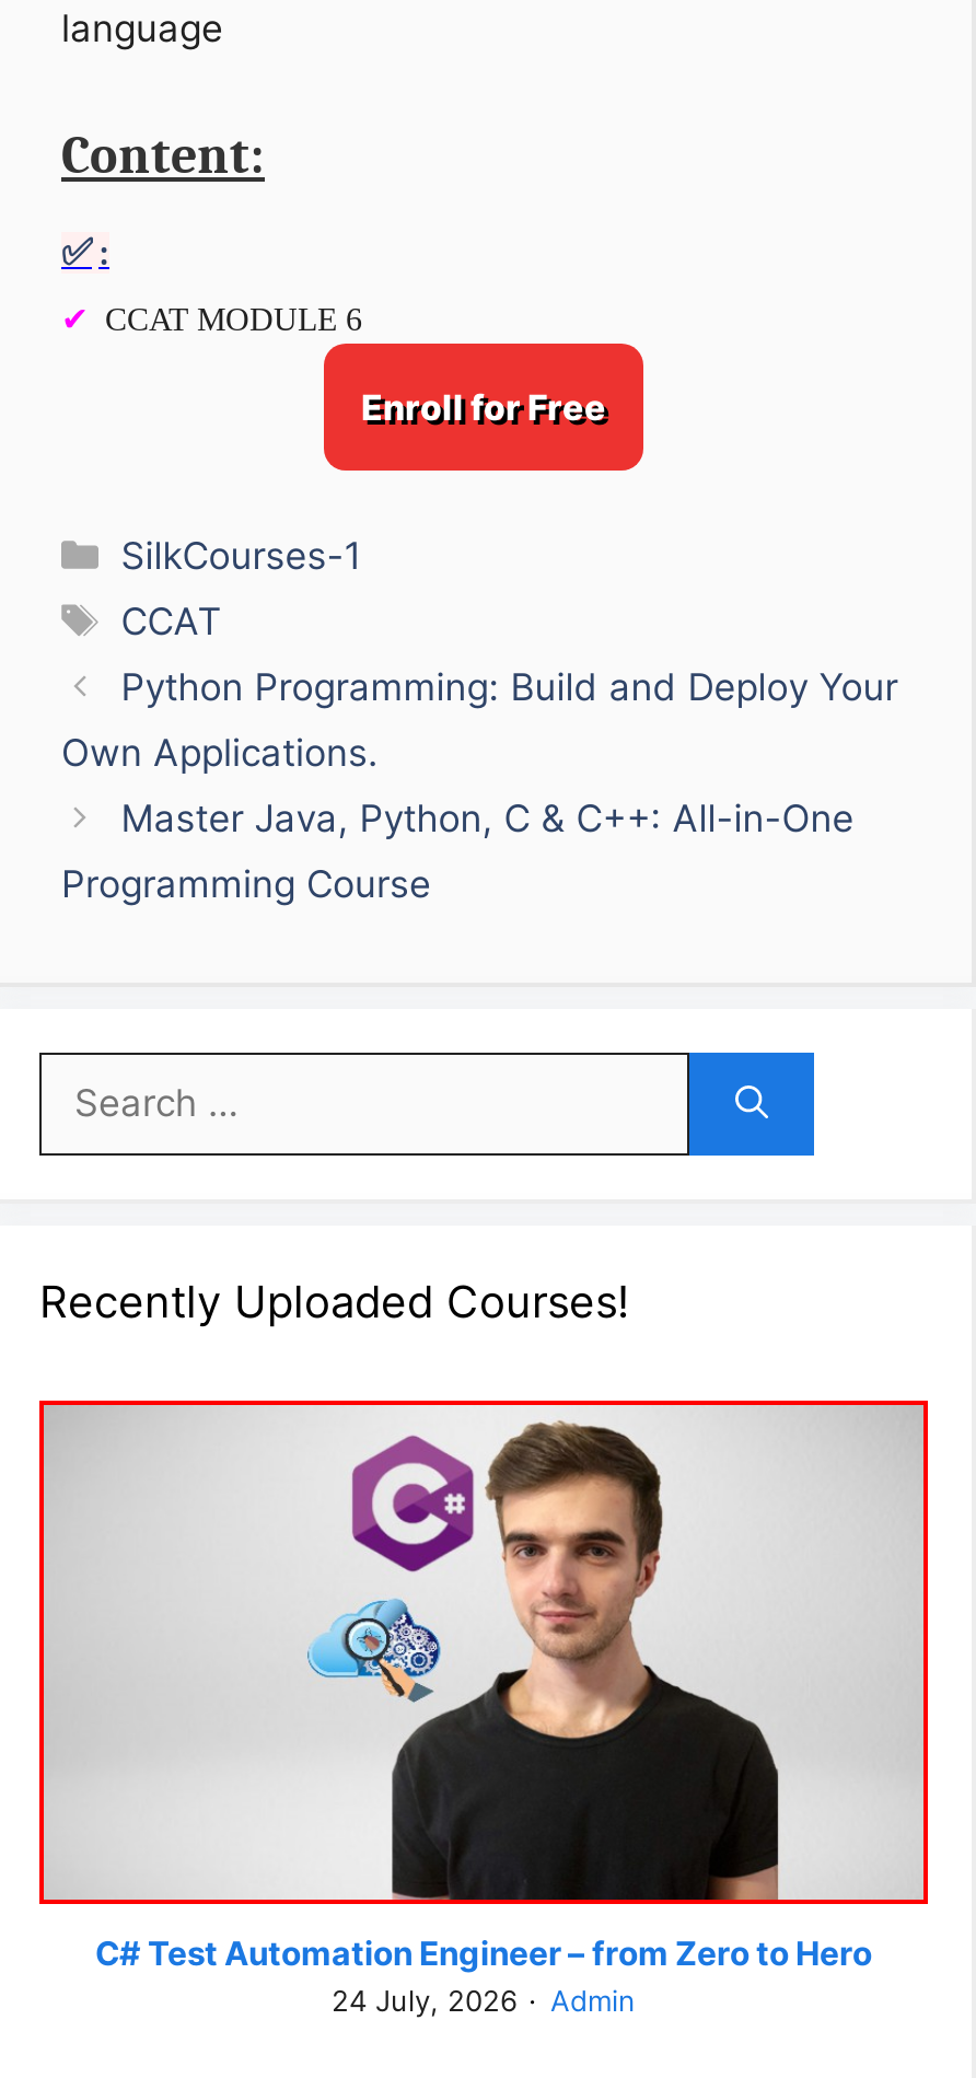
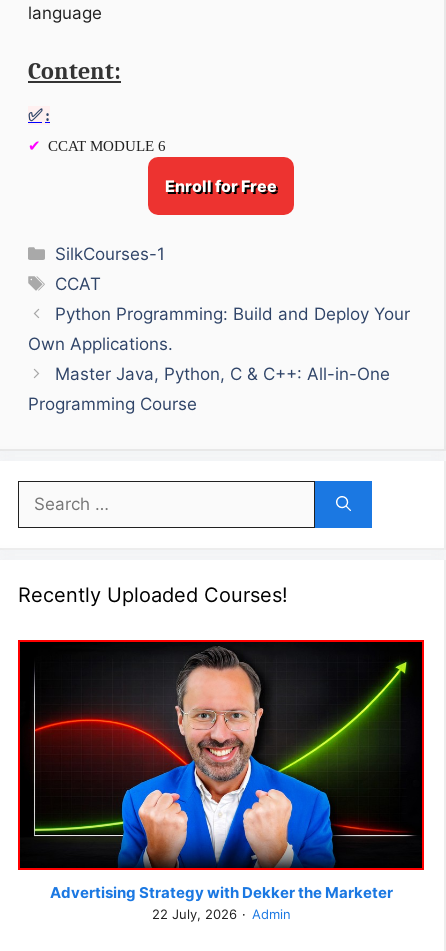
[44,1405,923,2017] [image] | C# Test Automation Engineer – from Zero to Hero | 24 July, 2026 -> [19,641,423,922] [image] | Advertising Strategy with Dekker the Marketer | 22 July, 2026

